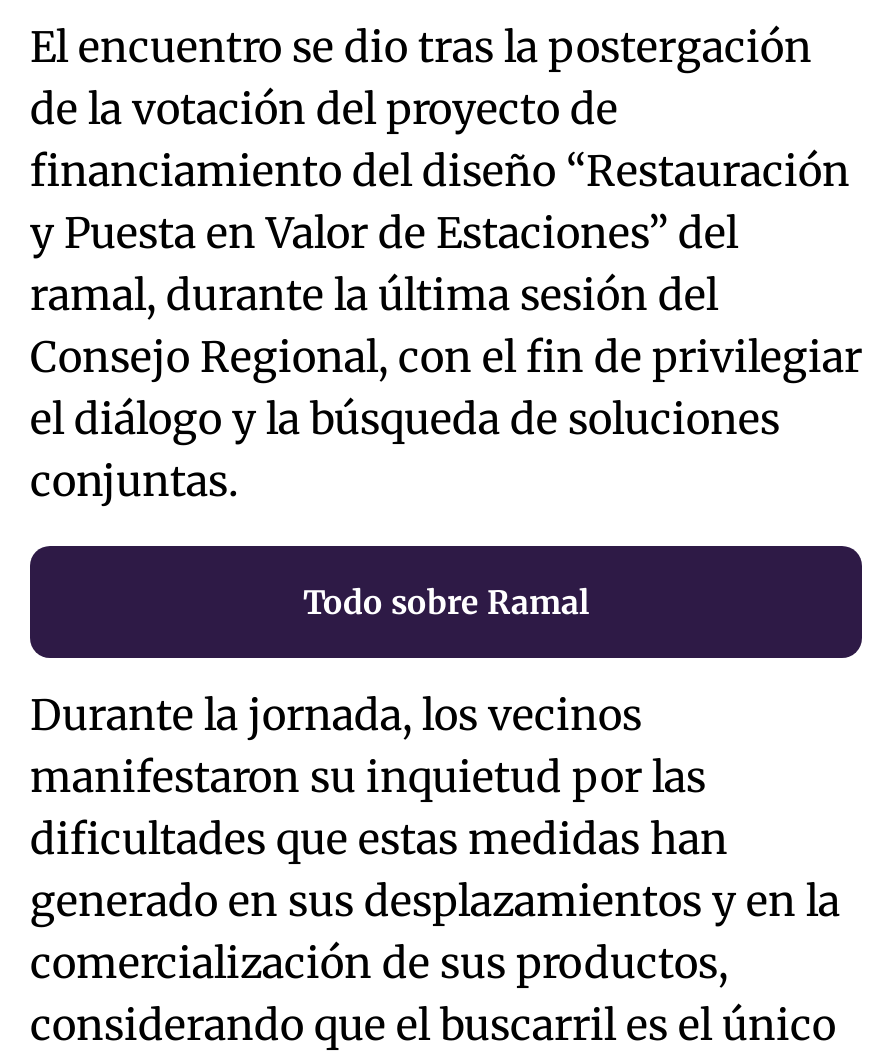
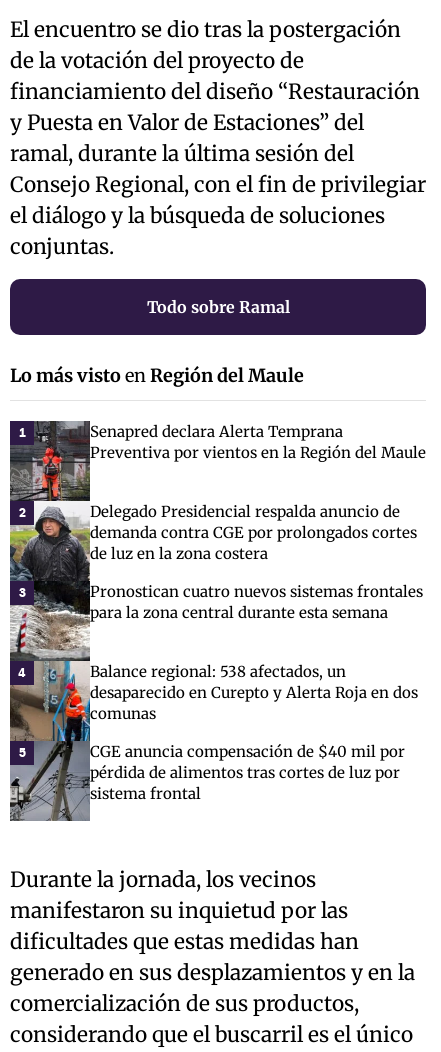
none -> [9,364,426,822] [image] | Lo más visto en Región del Maule | 1 | Senapred declara Alerta Temprana | Preventiva por vientos en la Región del Maule | 2 | Delegado Presidencial respalda anuncio de | demanda contra CGE por prolongados cortes | de luz en la zona costera | 3 | Pronostican cuatro nuevos sistemas frontales | para la zona central durante esta semana | 4 | Balance regional: 538 afectados, un | desaparecido en Curepto y Alerta Roja en dos | comunas | 5 | CGE anuncia compensación de $40 mil por | pérdida de alimentos tras cortes de luz por | sistema frontal

